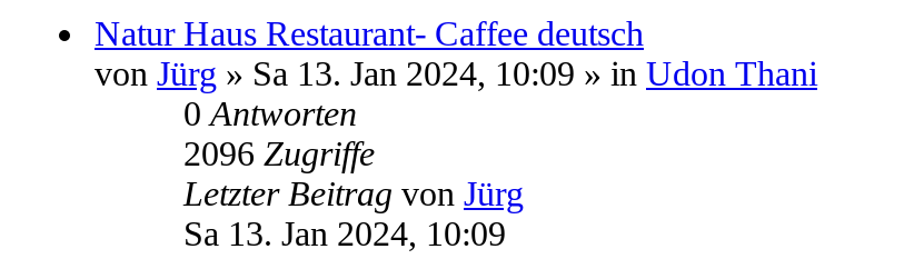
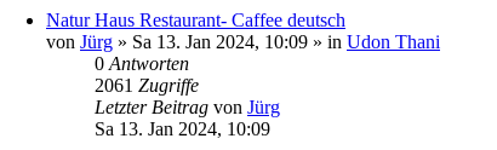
[183,136,375,173] 2096 Zugriffe -> [95,76,199,96] 2061 Zugriffe

